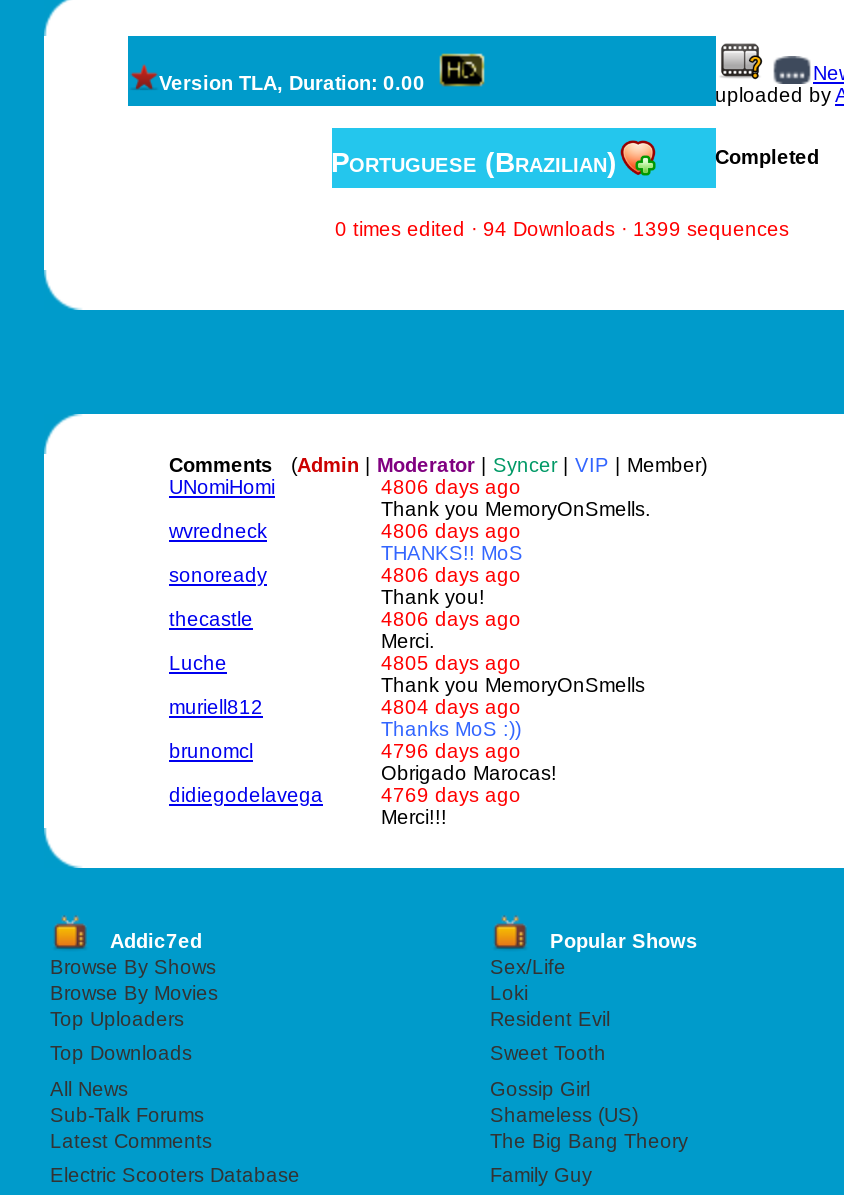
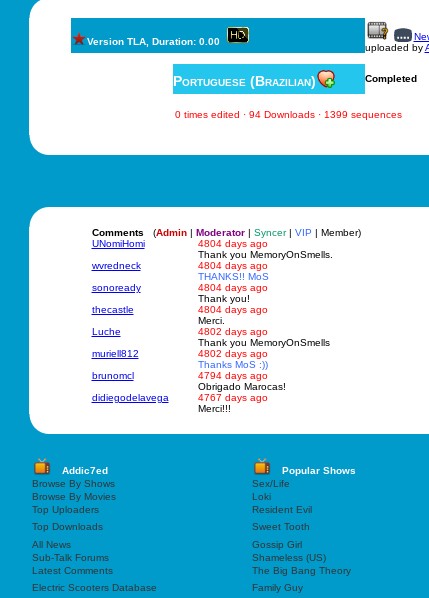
[381,476,521,498] 4806 days ago -> [197,238,267,249] 4804 days ago
[381,520,521,542] 4806 days ago -> [197,260,267,271] 4804 days ago
[381,564,521,586] 4806 days ago -> [197,282,267,293] 4804 days ago
[381,608,521,630] 4806 days ago -> [197,304,267,315] 4804 days ago
[381,652,521,674] 4805 days ago -> [197,326,267,337] 4802 days ago
[381,696,521,718] 4804 days ago -> [197,348,267,359] 4802 days ago
[381,740,521,762] 4796 days ago -> [197,370,267,381] 4794 days ago
[381,784,521,806] 4769 days ago -> [197,392,267,403] 4767 days ago

